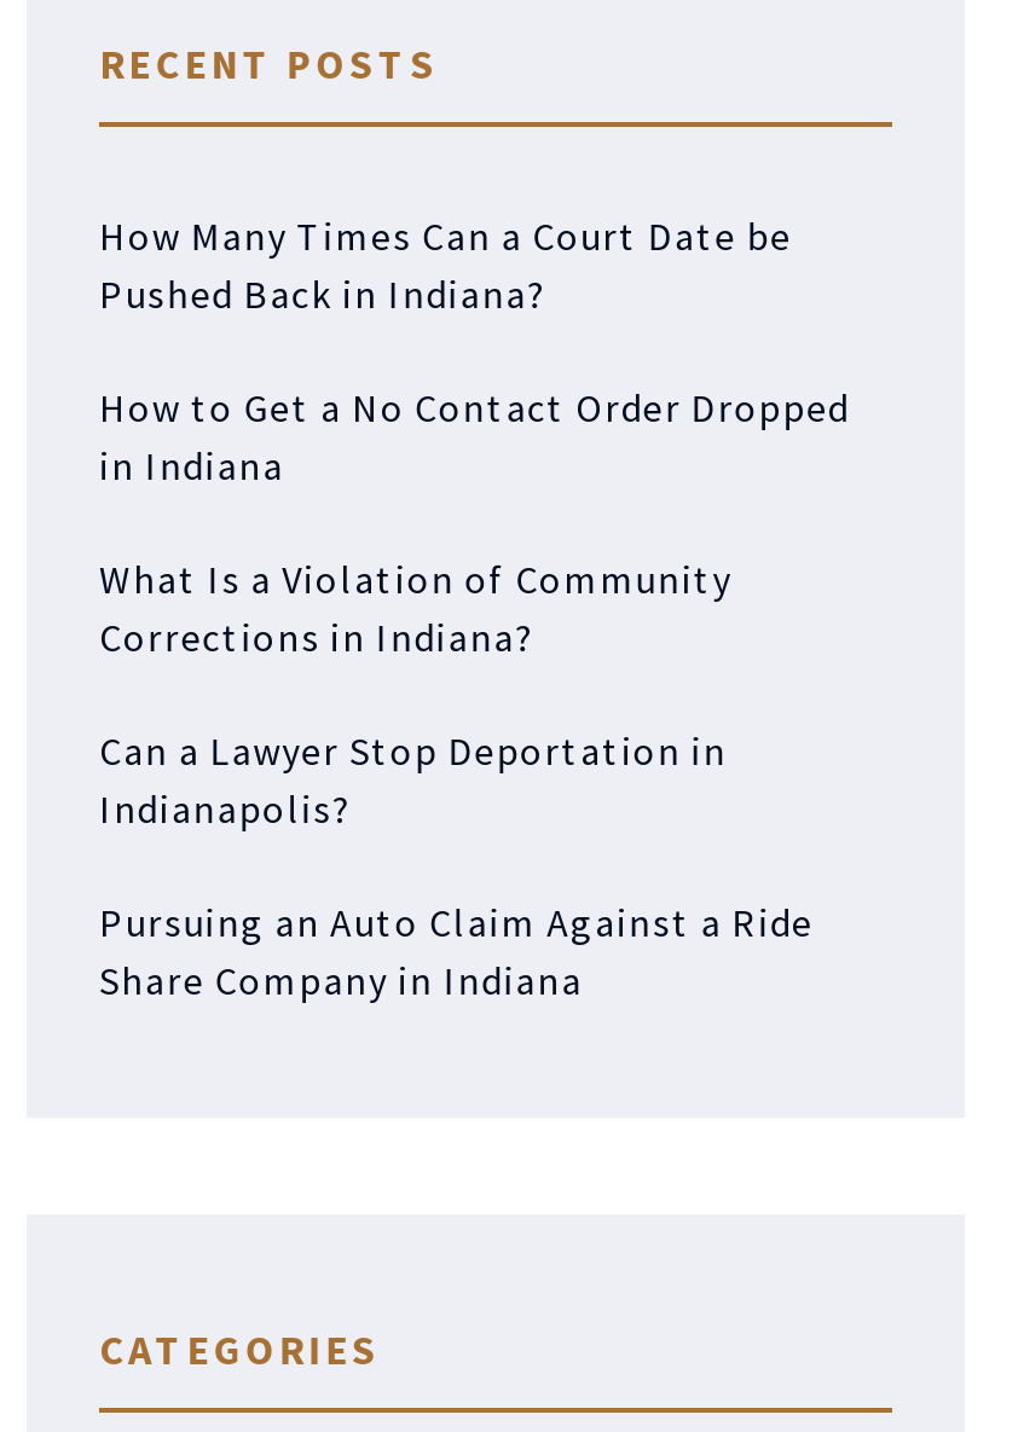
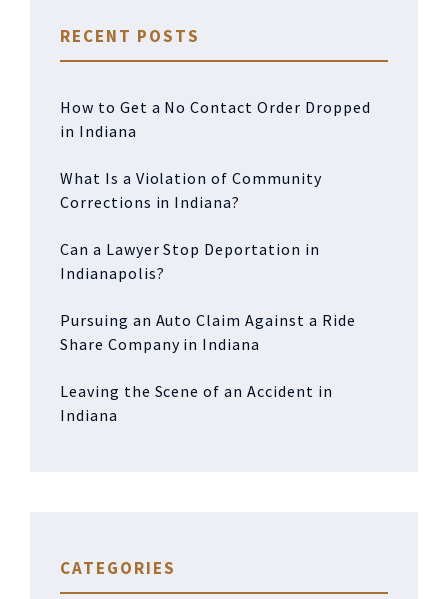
[99,211,792,318] How Many Times Can a Court Date be | Pushed Back in Indiana? -> none
moved [99,383,850,1004] -> [60,97,370,354]: How to Get a No Contact Order Dropped | in Indiana | What Is a Violation of Community | Corrections in Indiana? | Can a Lawyer Stop Deportation in | Indianapolis? | Pursuing an Auto Claim Against a Ride | Share Company in Indiana
none -> [60,381,333,425] Leaving the Scene of an Accident in | Indiana

